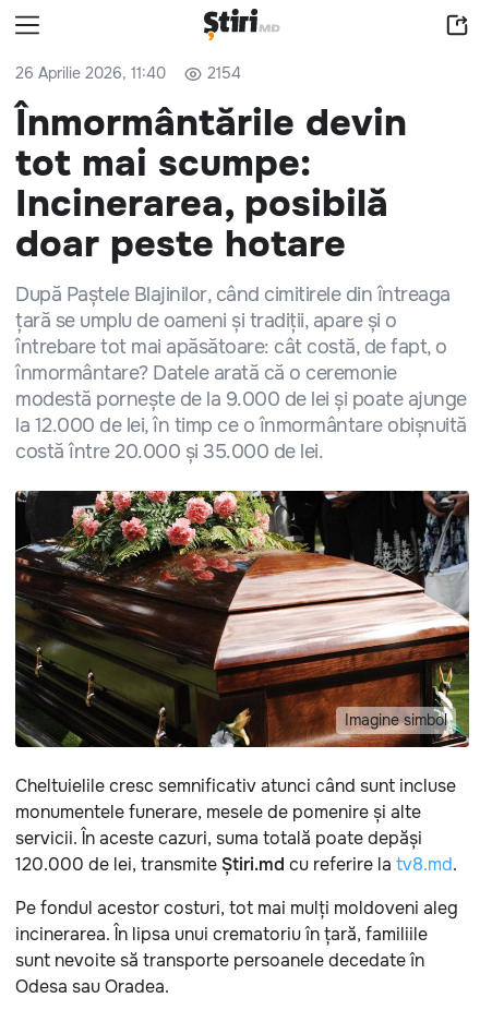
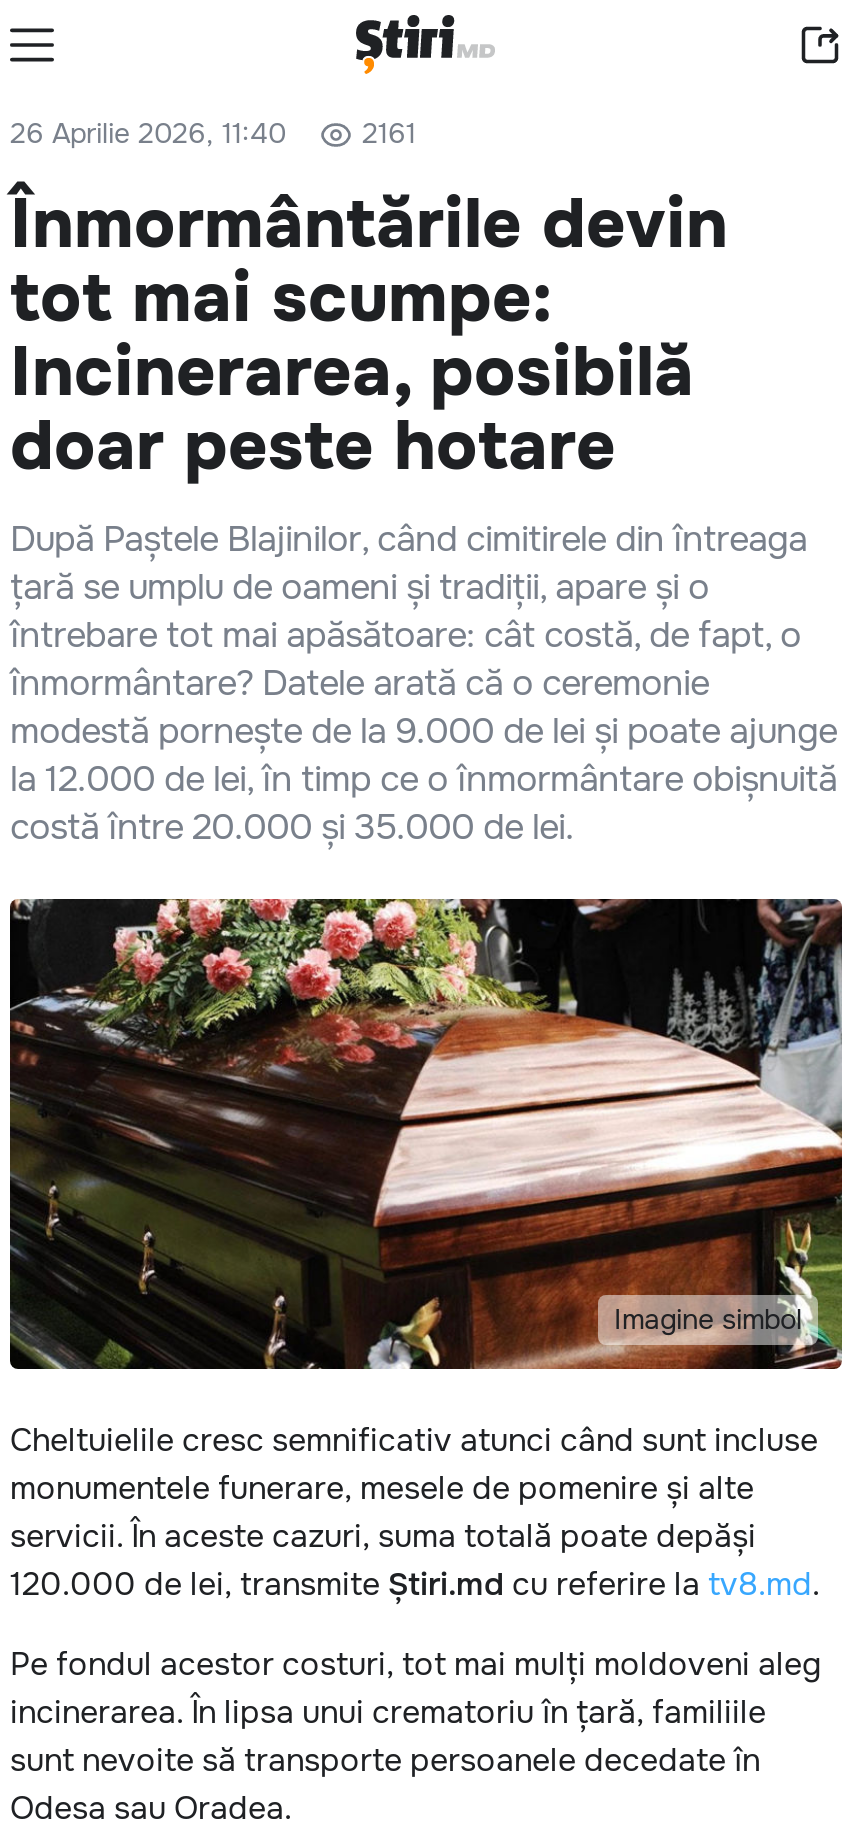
[207,63,241,83] 2154 -> [362,115,416,151] 2161

